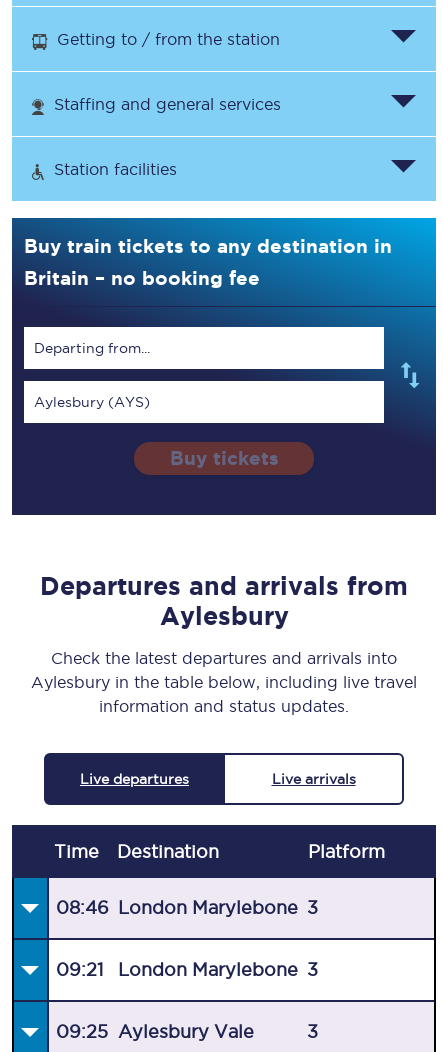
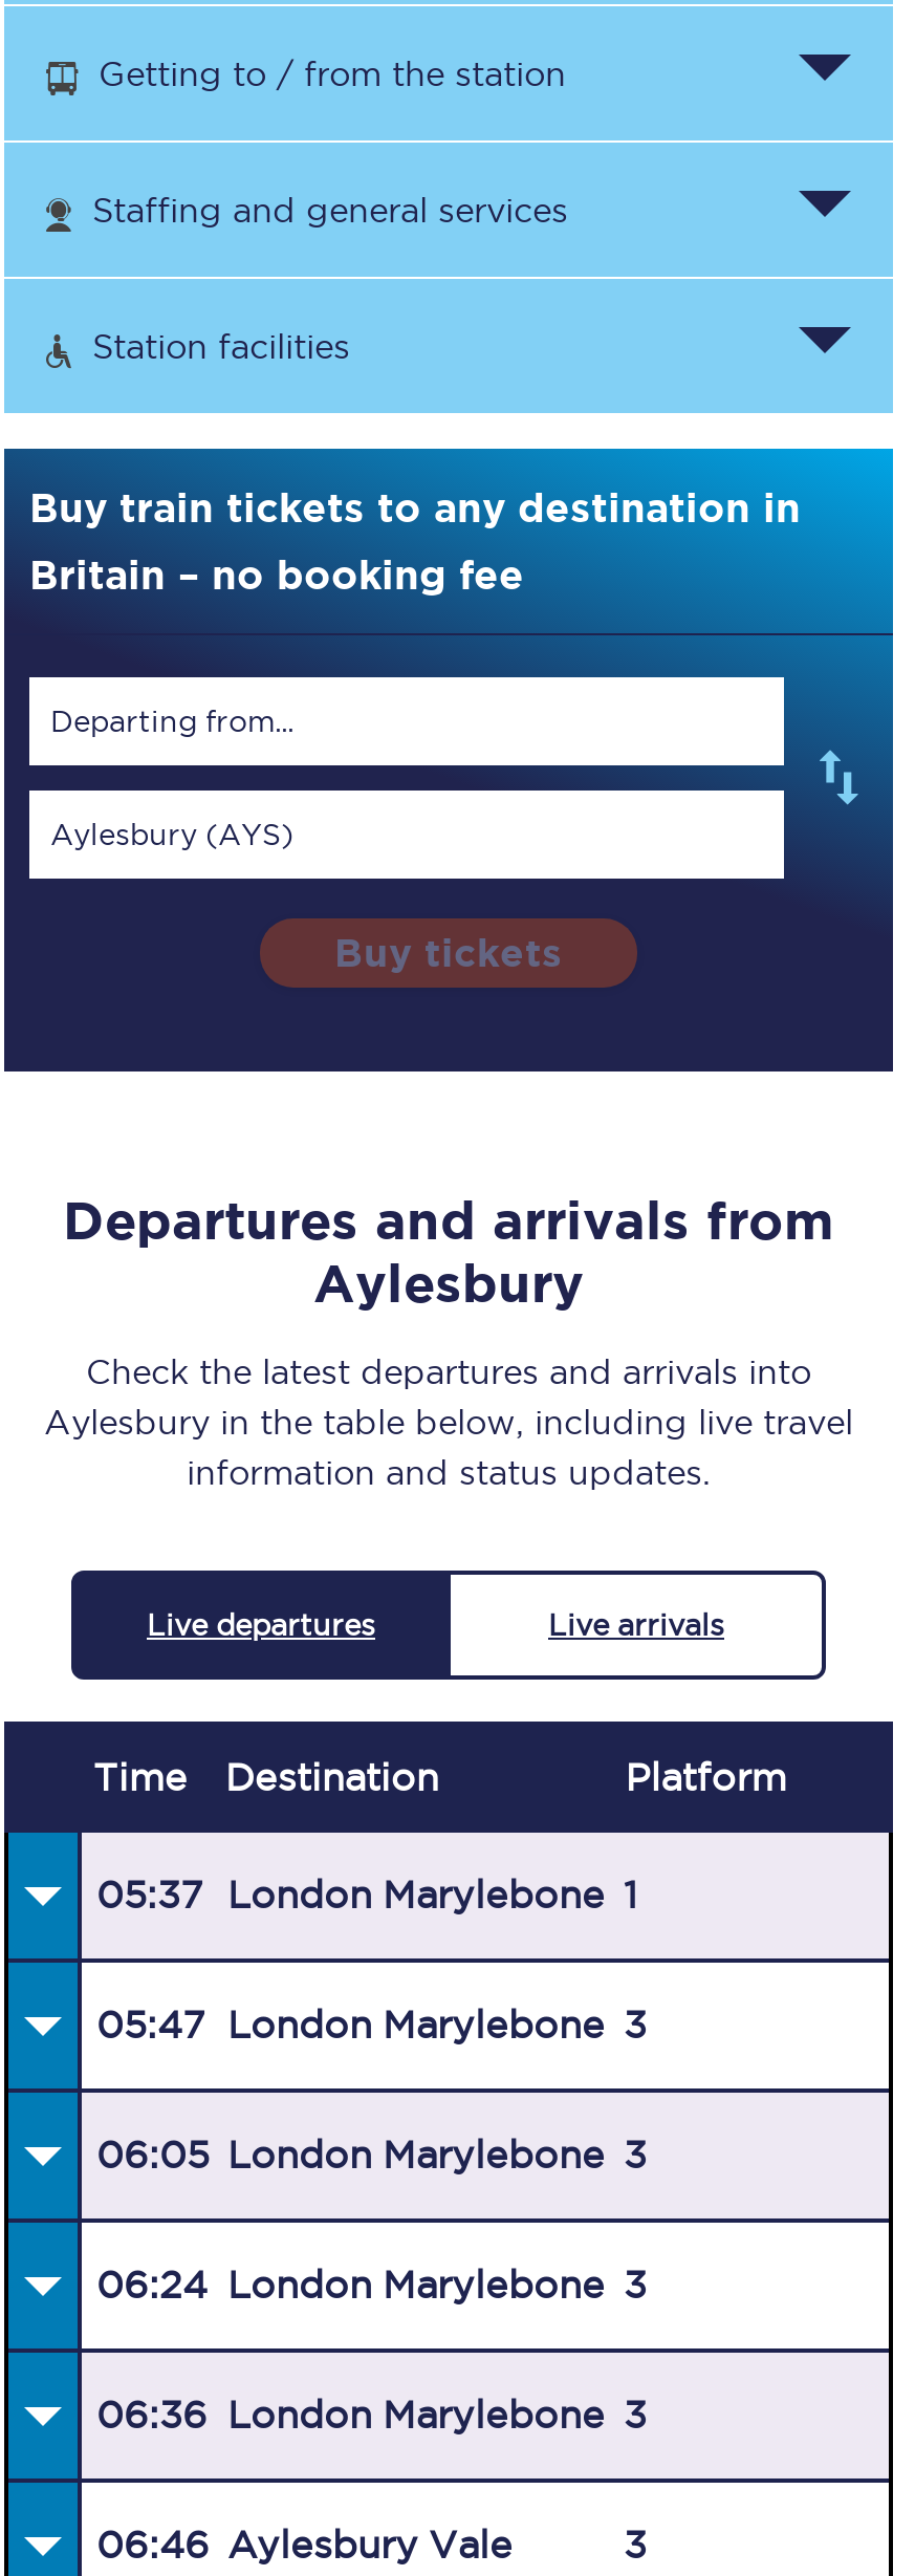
[56,898,318,1041] 08:46 London Marylebone 3 | 09:21 | London Marylebone 3 | 09:25 Aylesbury Vale -> [96,1875,646,2565] 05:37 | London Marylebone 1 | 05:47 London Marylebone 3 | 06:05 London Marylebone 3 | 06:24 London Marylebone 3 | 06:36 London Marylebone 3 | 06:46 Aylesbury Vale

